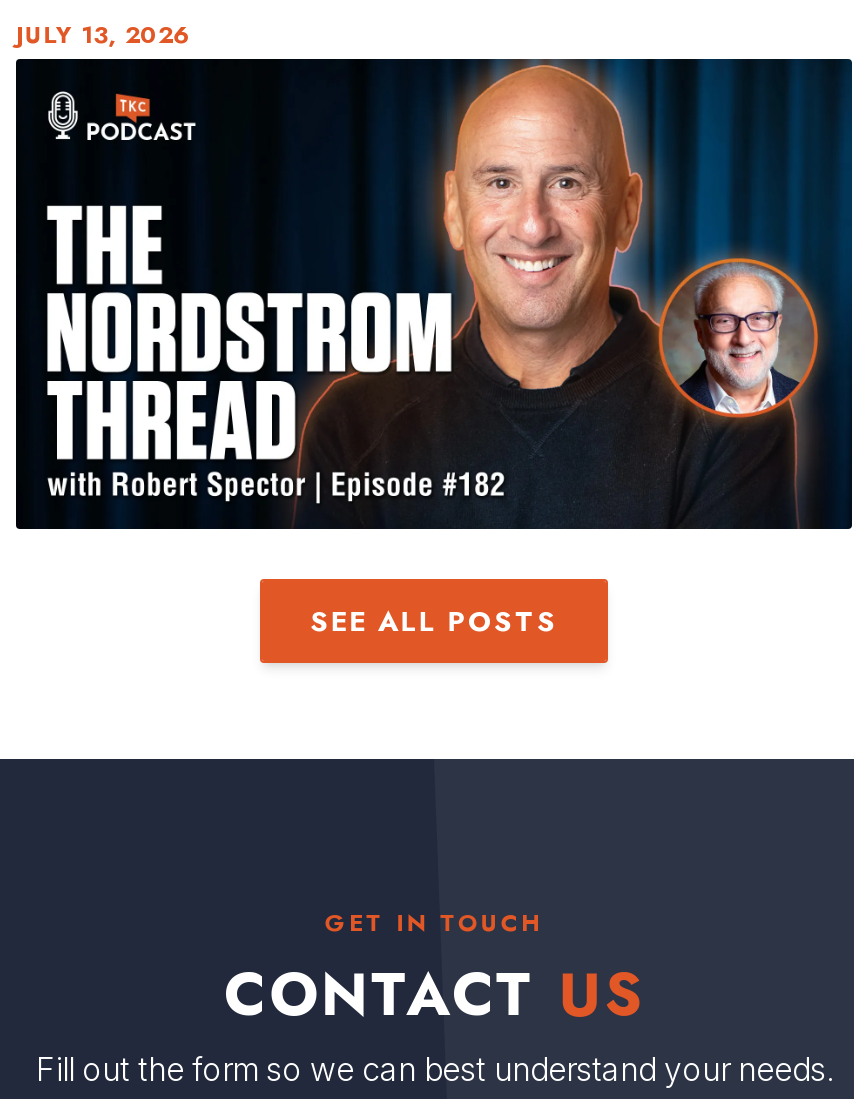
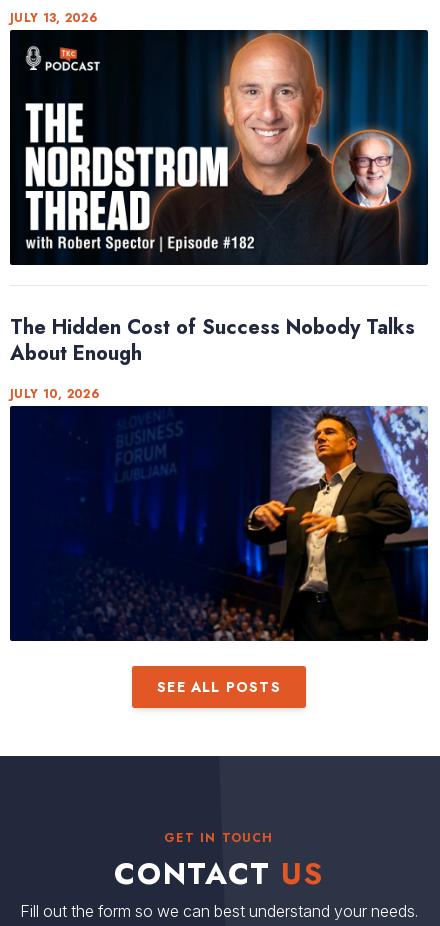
none -> [10,313,415,403] The Hidden Cost of Success Nobody Talks | About Enough | JULY 10, 2026
none -> [10,405,429,641] [image]

